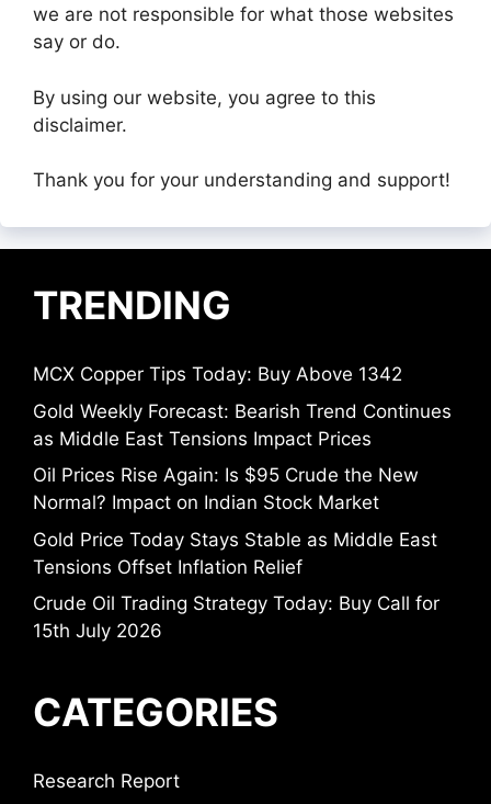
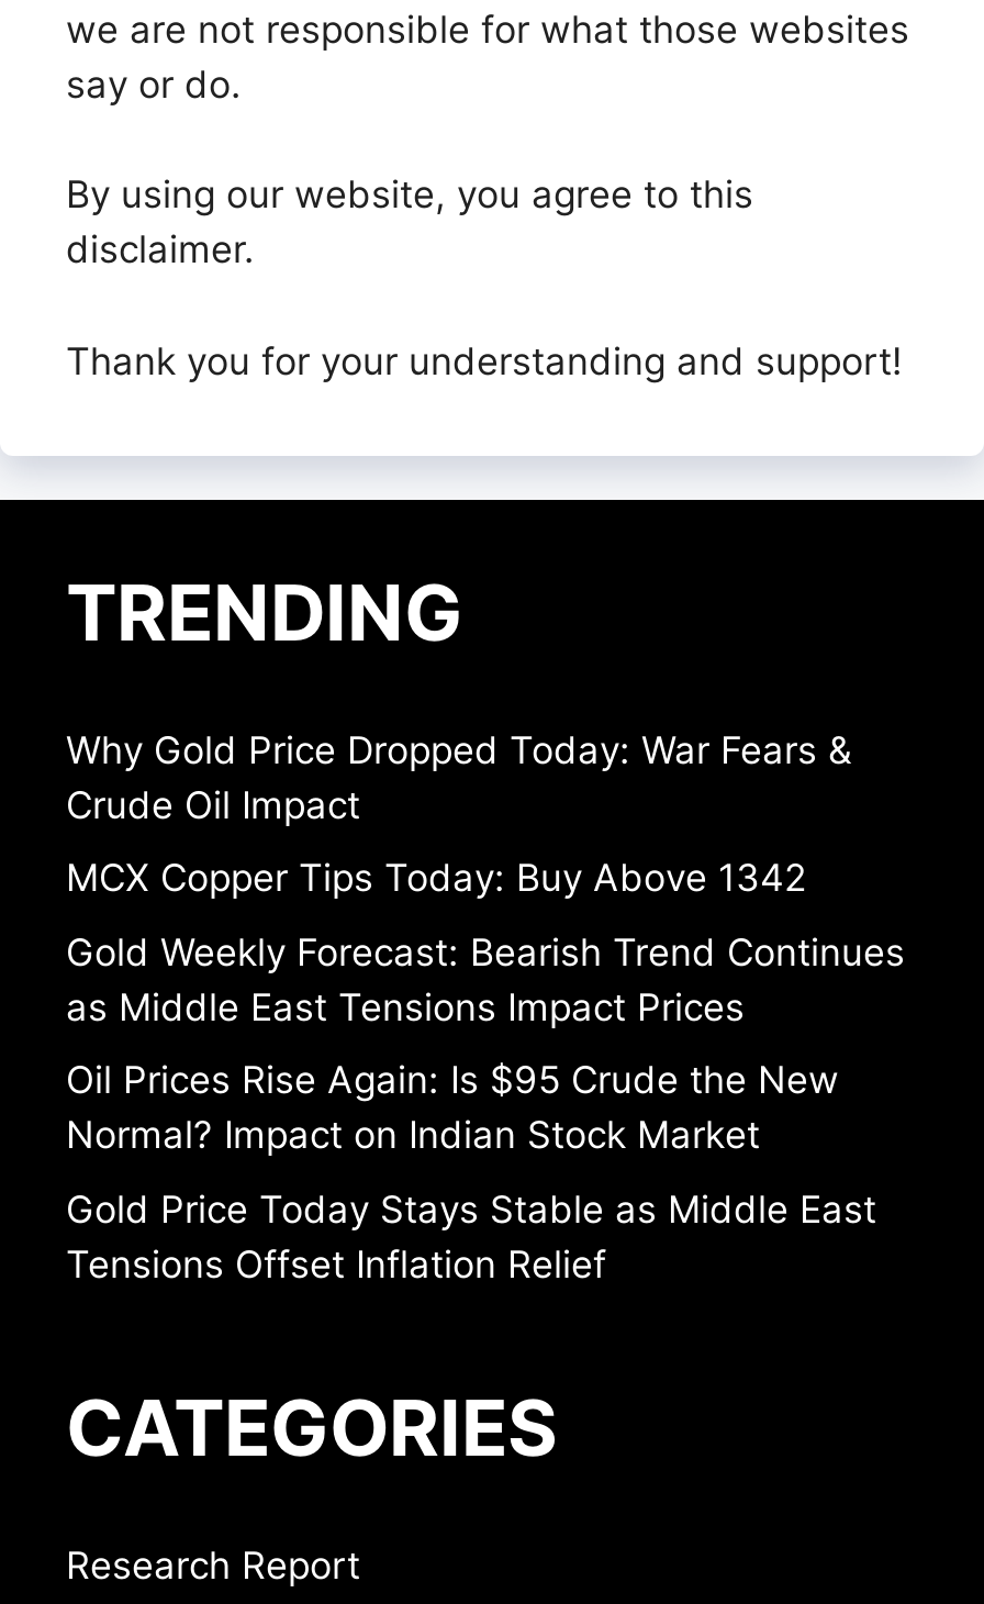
none -> [66,728,852,827] Why Gold Price Dropped Today: War Fears & | Crude Oil Impact
moved [33,363,452,578] -> [66,856,905,1286]: MCX Copper Tips Today: Buy Above 1342 | Gold Weekly Forecast: Bearish Trend Continues | as Middle East Tensions Impact Prices | Oil Prices Rise Again: Is $95 Crude the New | Normal? Impact on Indian Stock Market | Gold Price Today Stays Stable as Middle East | Tensions Offset Inflation Relief
[33,593,439,642] Crude Oil Trading Strategy Today: Buy Call for | 15th July 2026 -> none

